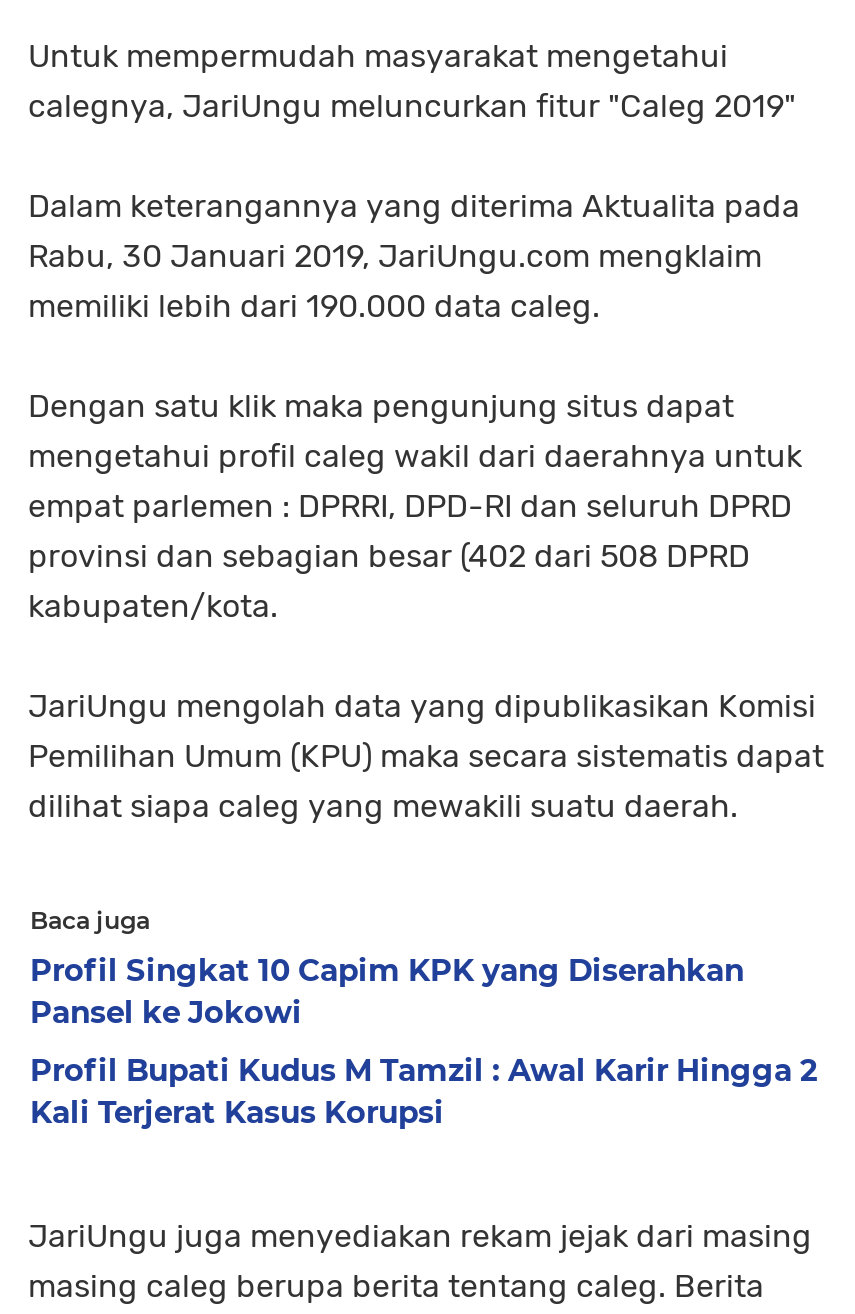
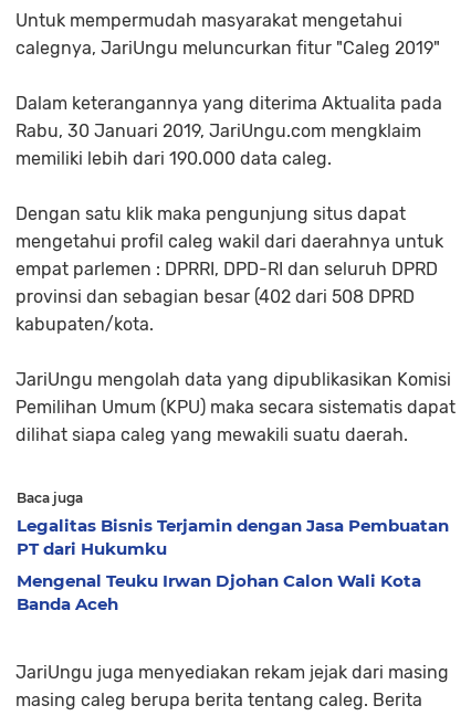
[30,951,744,1031] Profil Singkat 10 Capim KPK yang Diserahkan | Pansel ke Jokowi -> [17,515,449,559] Legalitas Bisnis Terjamin dengan Jasa Pembuatan | PT dari Hukumku
[30,1051,818,1131] Profil Bupati Kudus M Tamzil : Awal Karir Hingga 2 | Kali Terjerat Kasus Korupsi -> [17,570,421,614] Mengenal Teuku Irwan Djohan Calon Wali Kota | Banda Aceh

